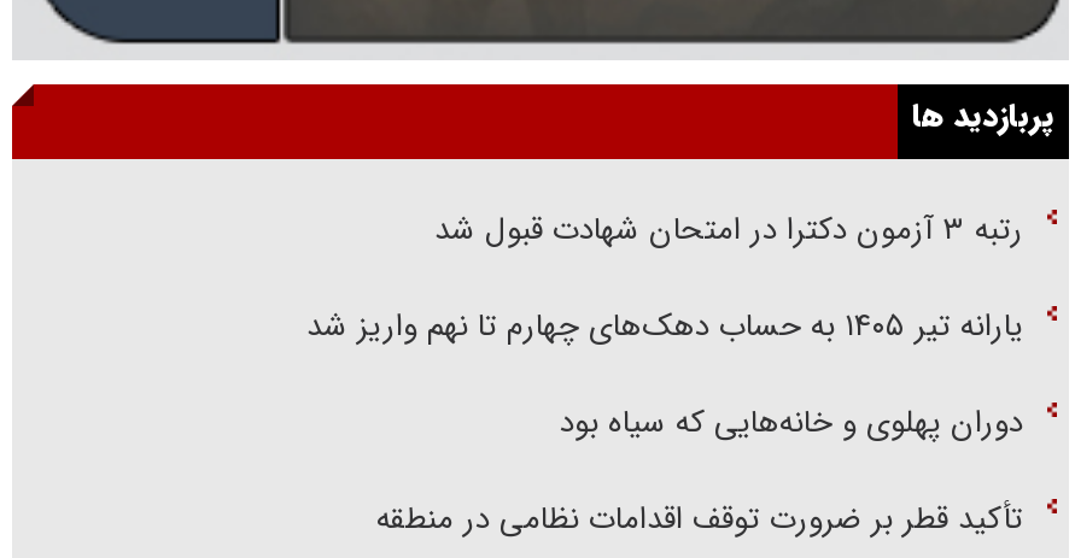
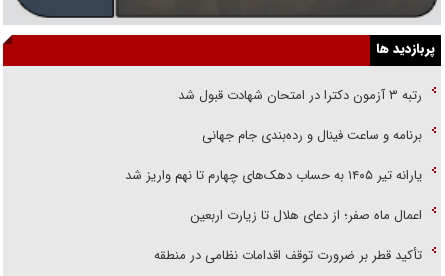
none -> [202,125,422,146] برنامه و ساعت فینال و رده‌بندی جام جهانی
[550,398,1023,449] دوران پهلوی و خانه‌هایی که سیاه بود -> [190,205,422,226] اعمال ماه صفر؛ از دعای هلال تا زیارت اربعین

